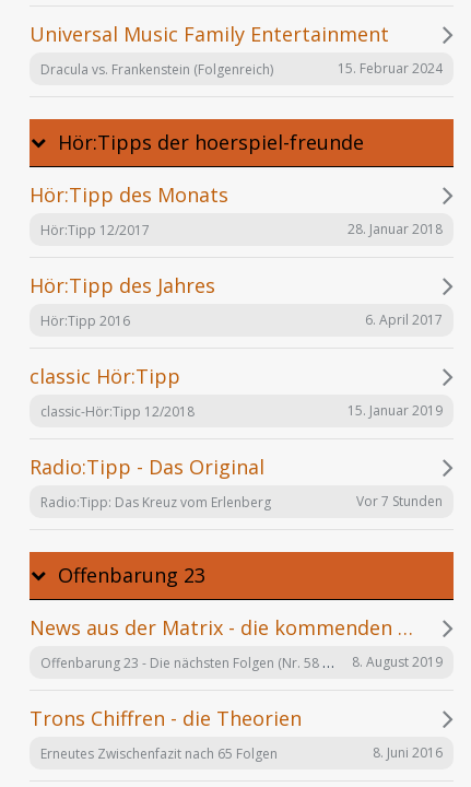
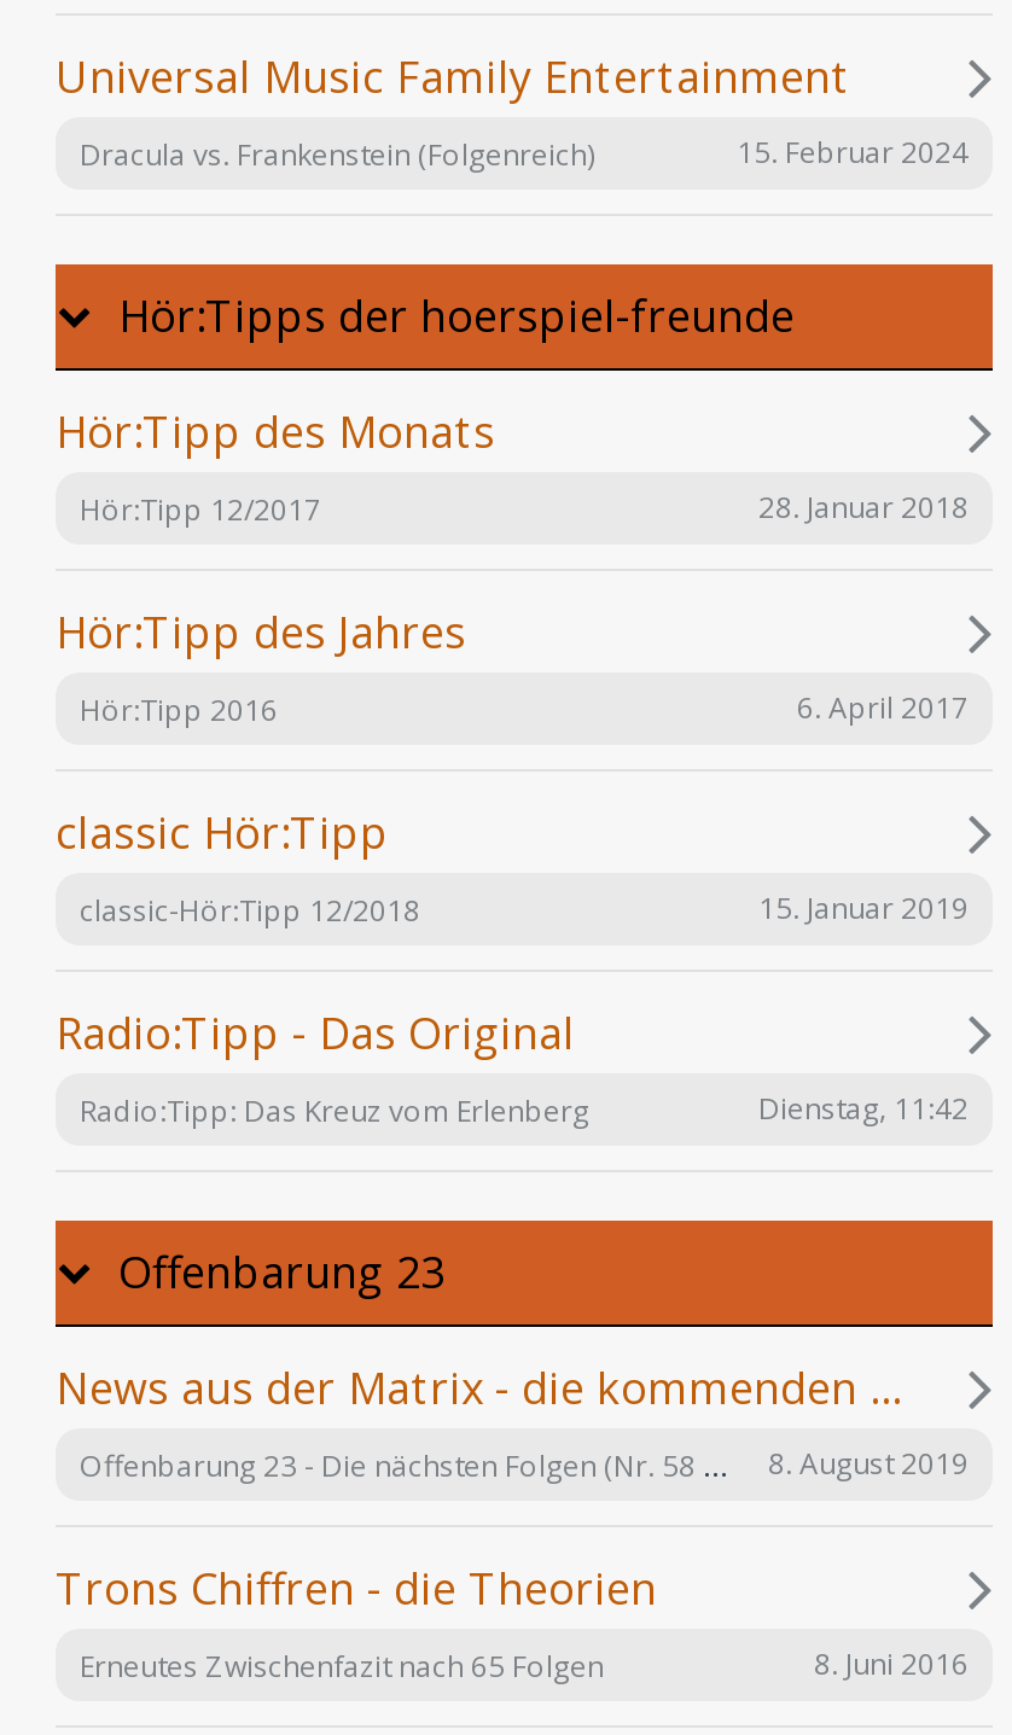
[356,492,443,511] Vor 7 Stunden -> [758,1088,969,1129] Dienstag, 11:42

